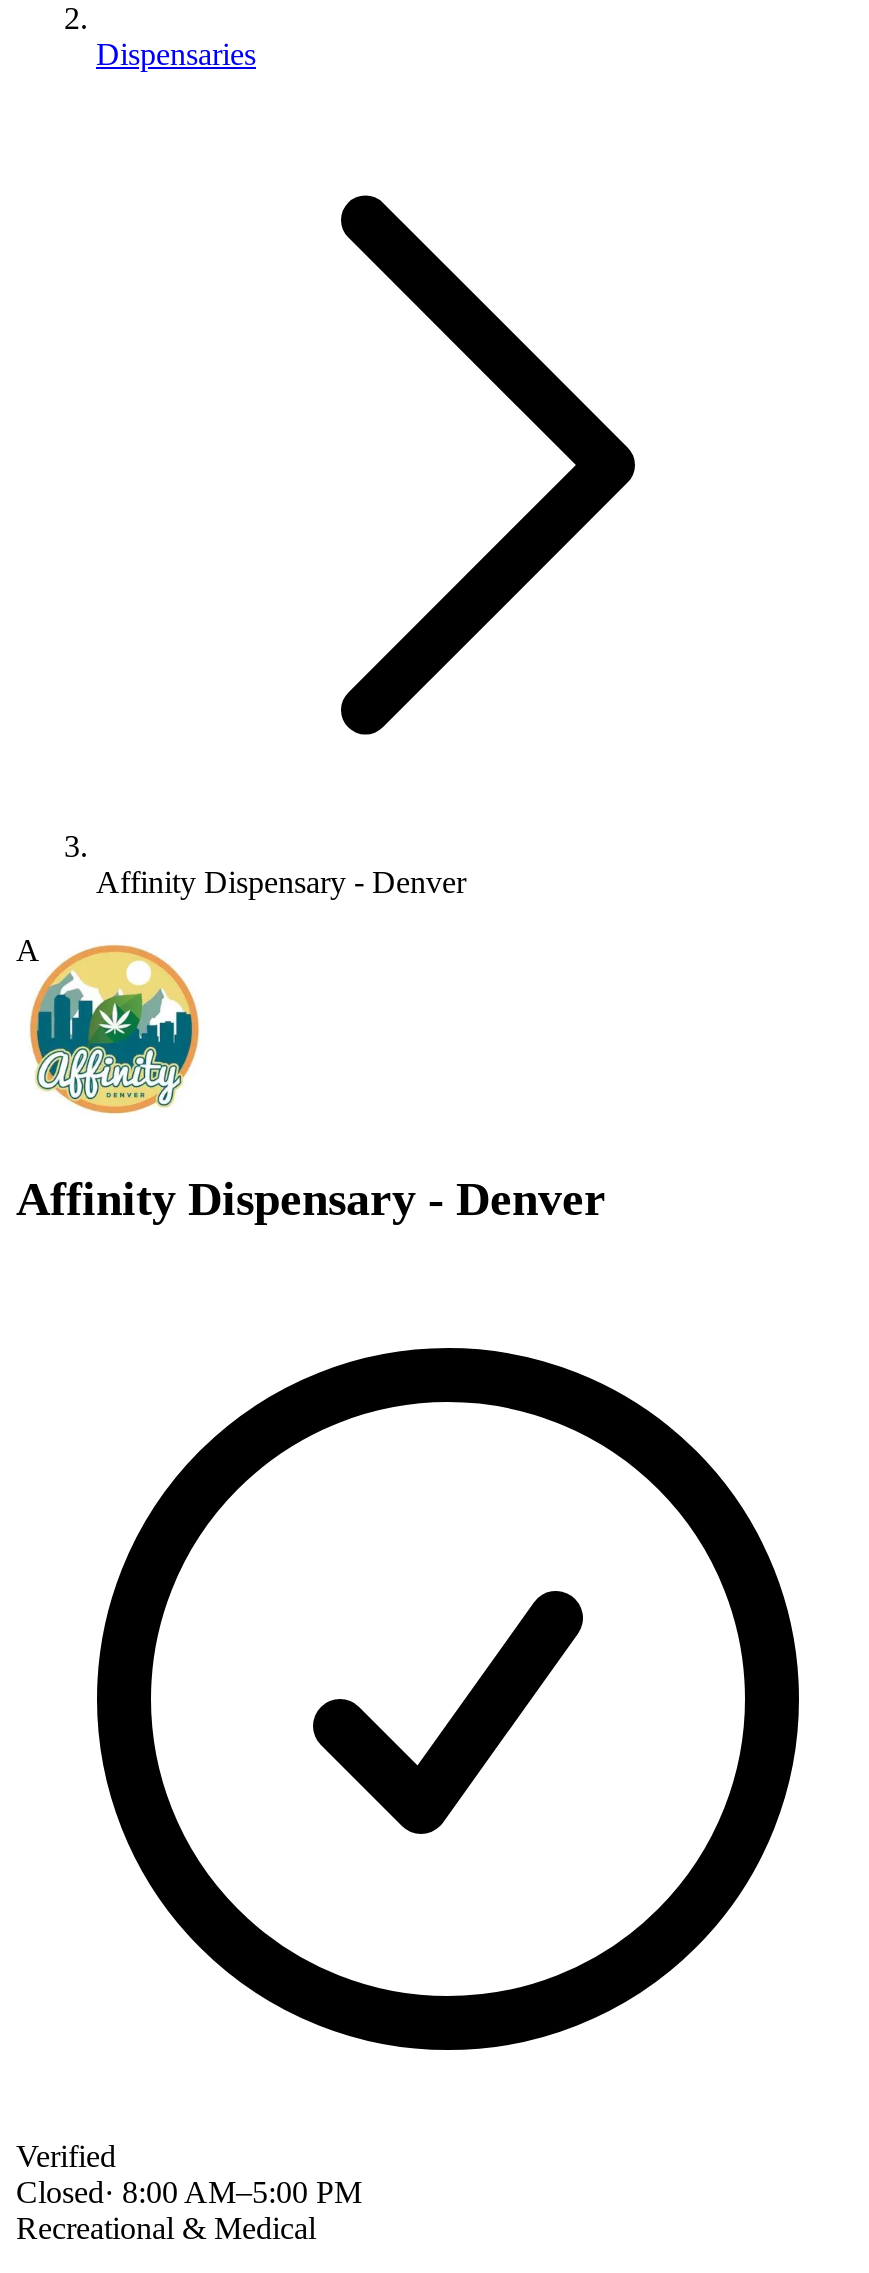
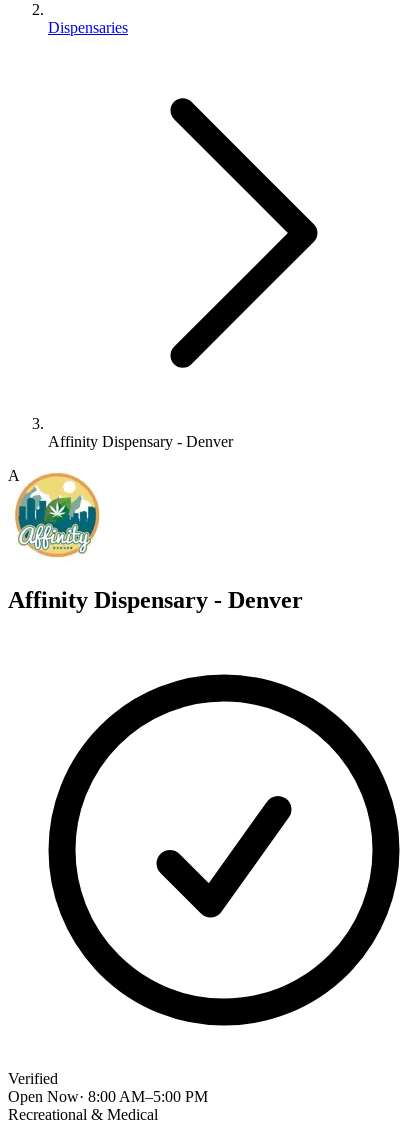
[16,2175,362,2209] Closed · 8:00 AM–5:00 PM -> [8,1088,208,1105] Open Now · 8:00 AM–5:00 PM

